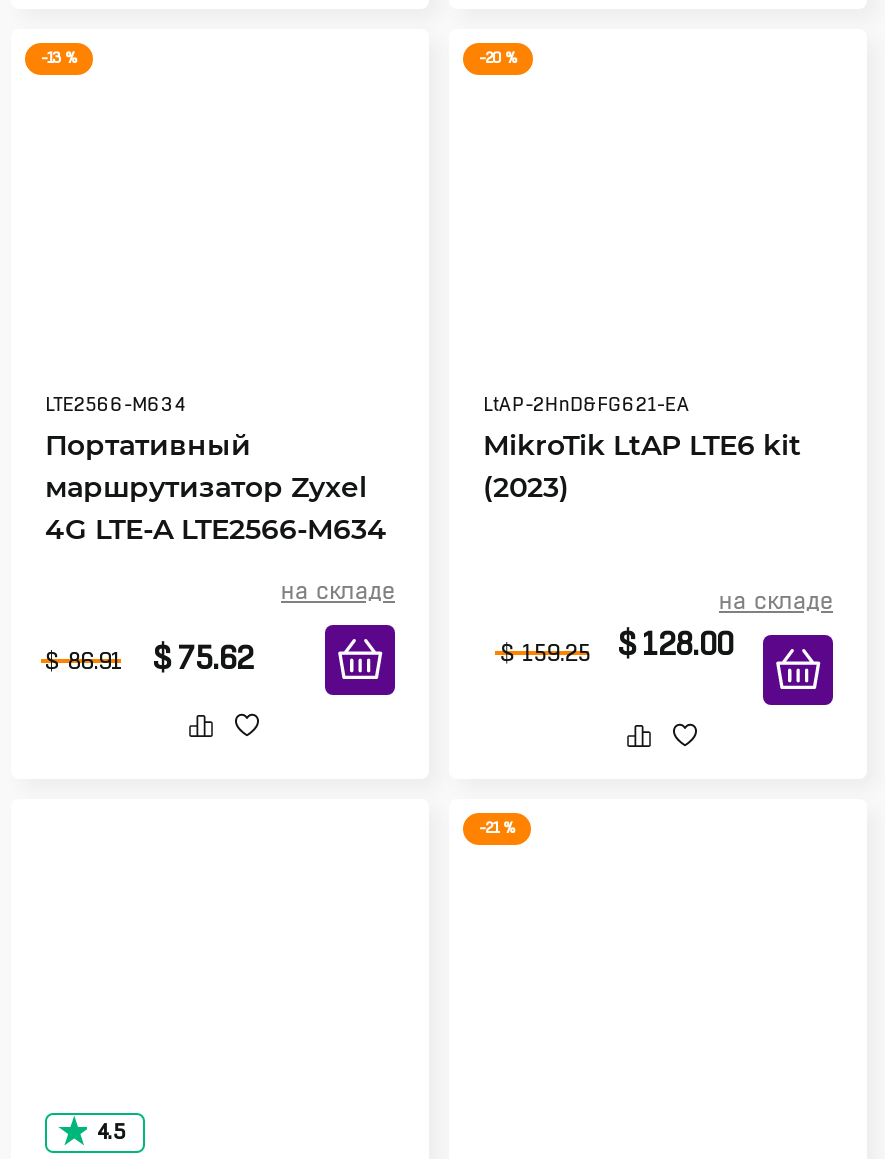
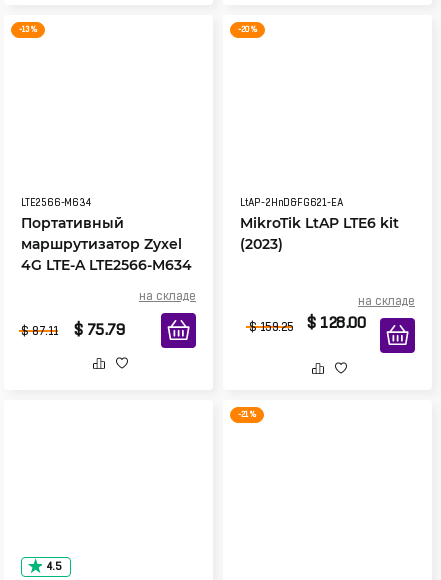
[45,647,122,675] $ 86.91 -> [21,324,58,338] $ 87.11
[152,639,253,677] $ 75.62 -> [73,320,124,339] $ 75.79

